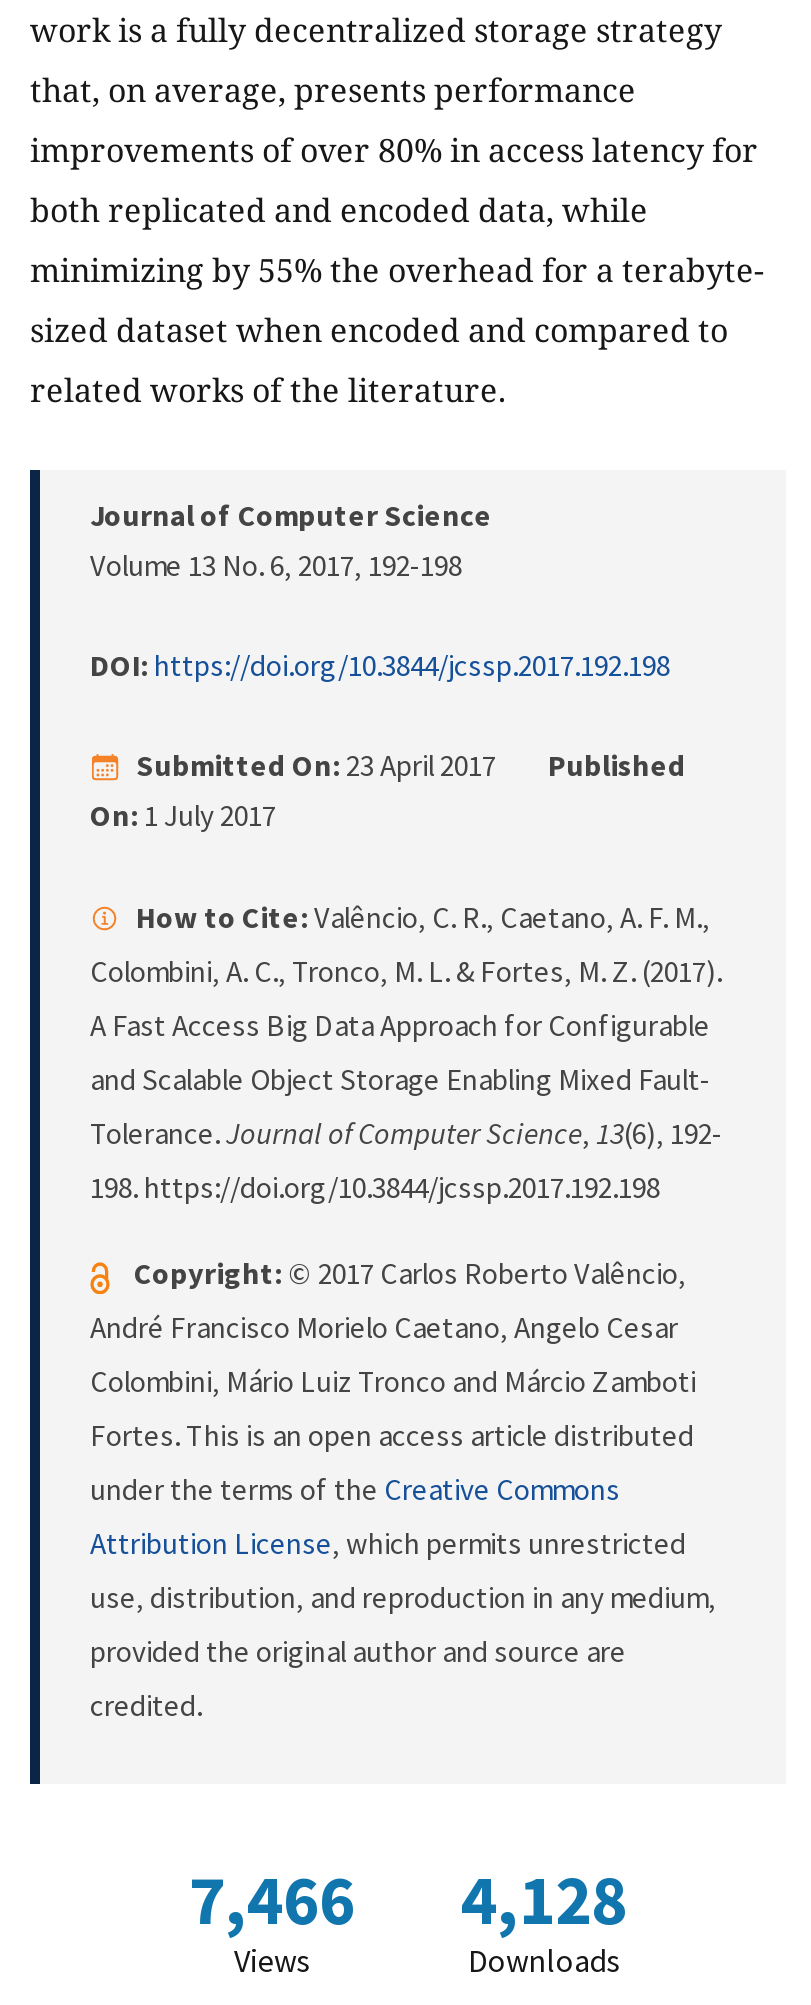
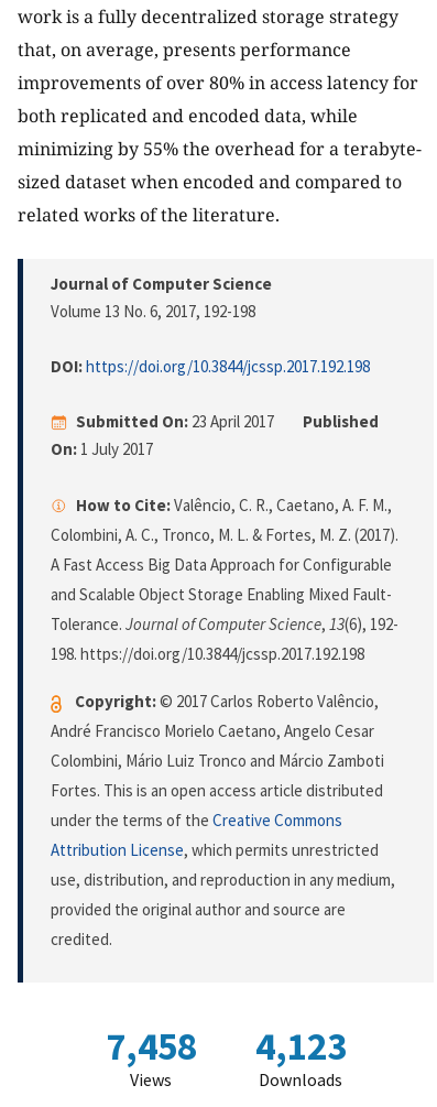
[189,1857,355,1945] 7,466 -> [105,1023,196,1071] 7,458
[461,1857,627,1945] 4,128 -> [255,1023,346,1071] 4,123

